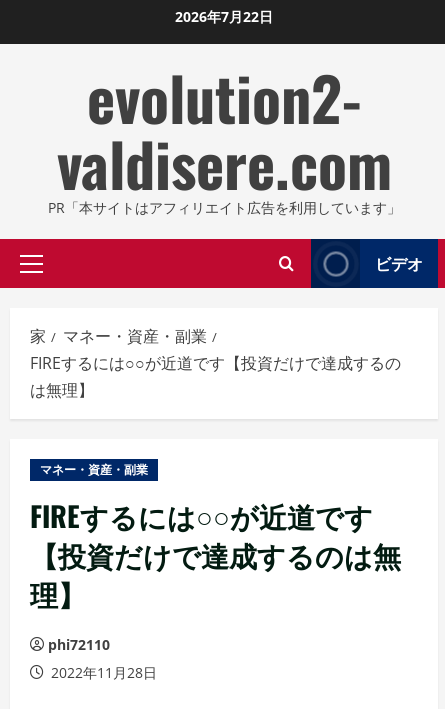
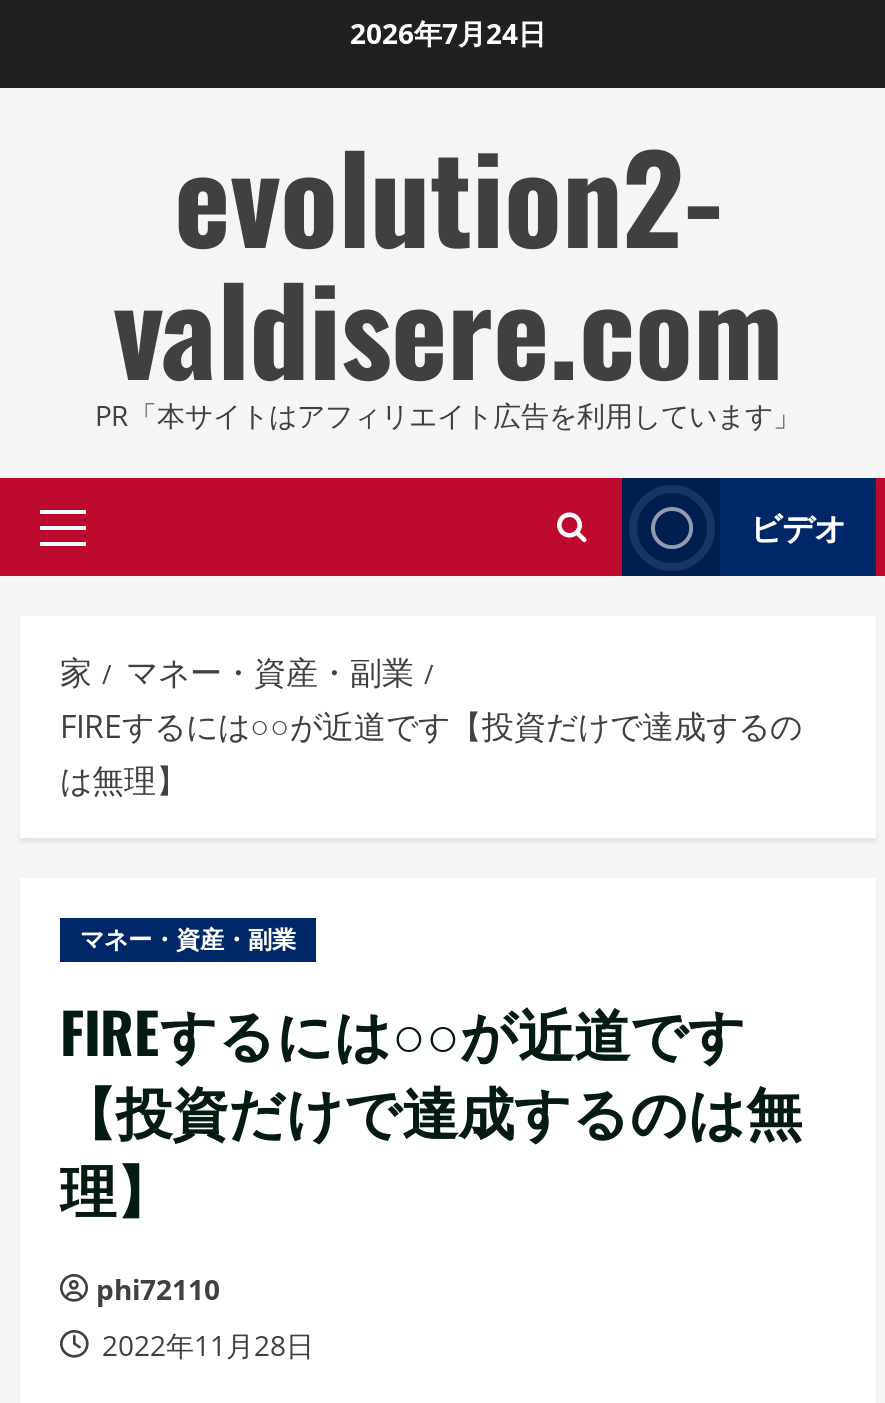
[175,7,273,26] 2026年7月22日 -> [350,14,546,52] 2026年7月24日

